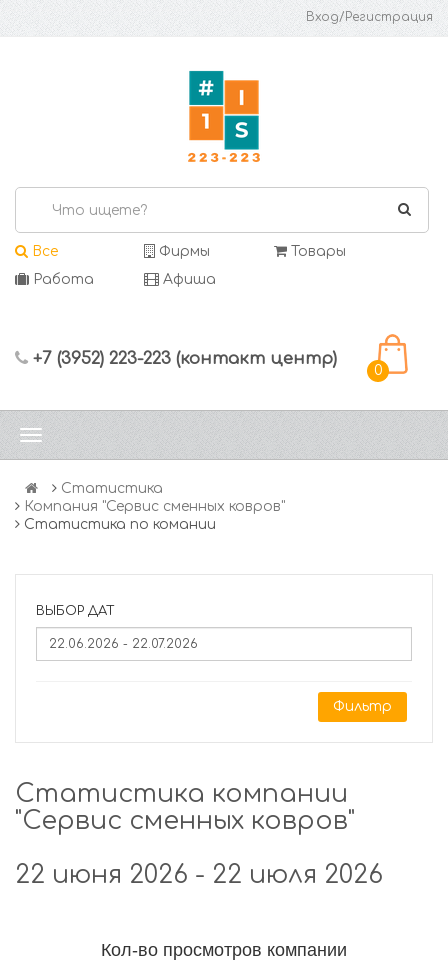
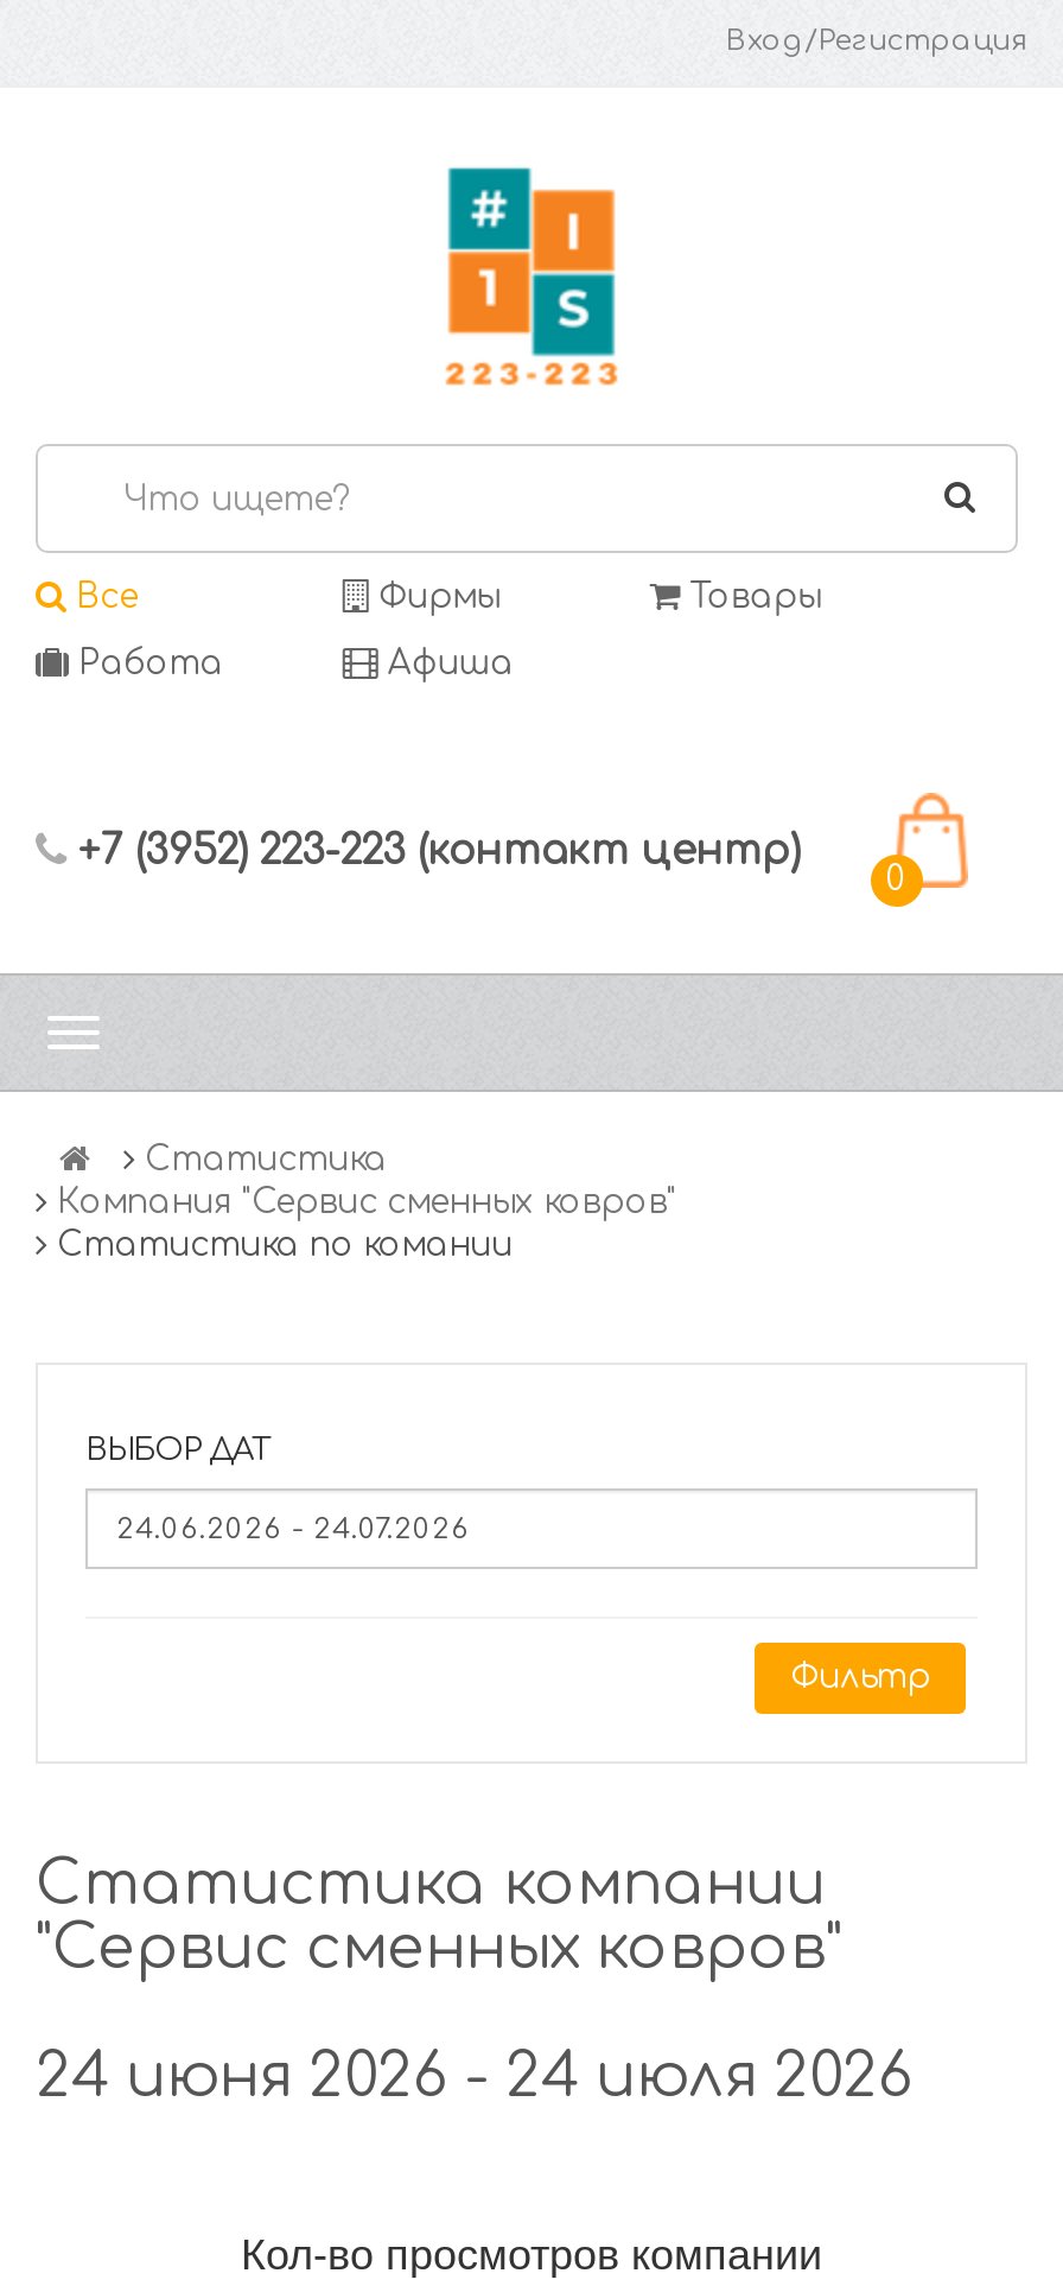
[15,861,383,889] 22 июня 2026 - 22 июля 2026 -> [36,2044,914,2110] 24 июня 2026 - 24 июля 2026

